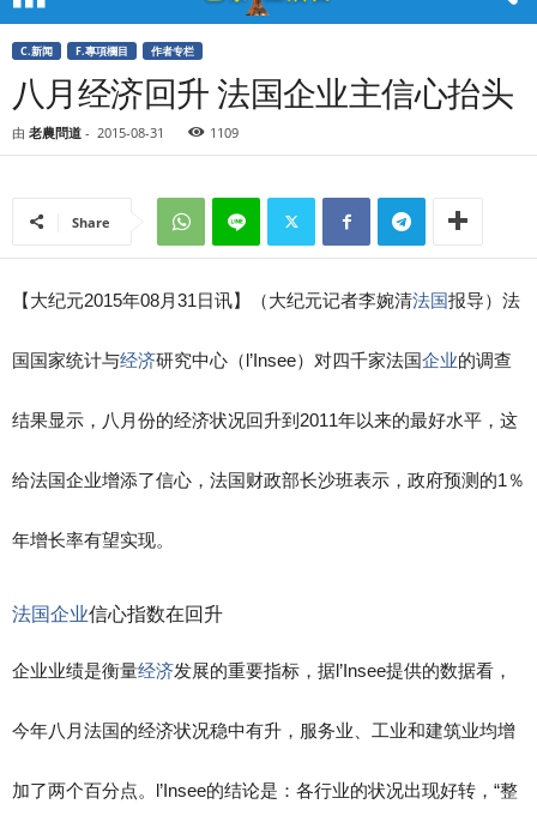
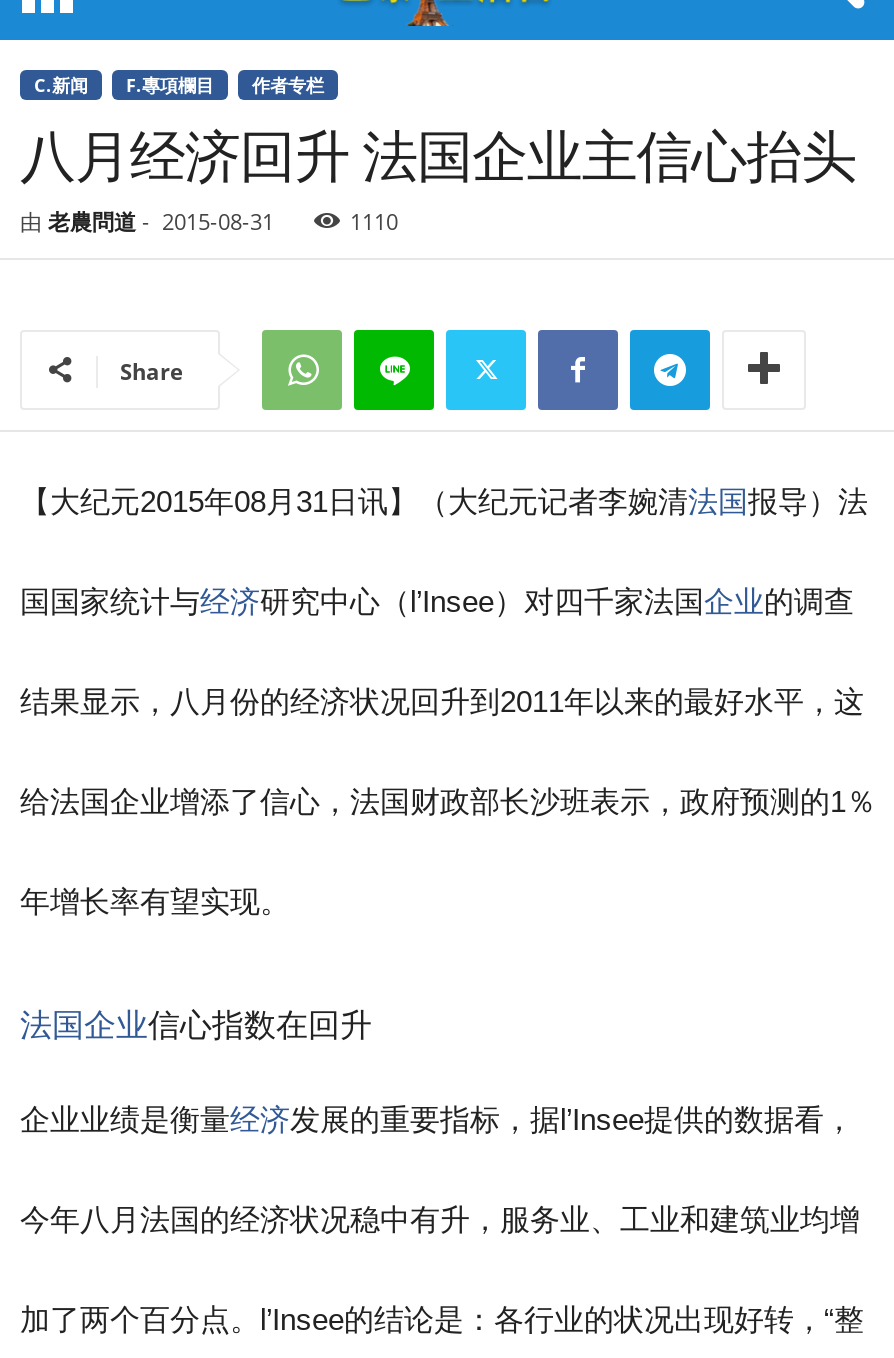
[210,123,239,141] 1109 -> [350,206,398,236] 1110

